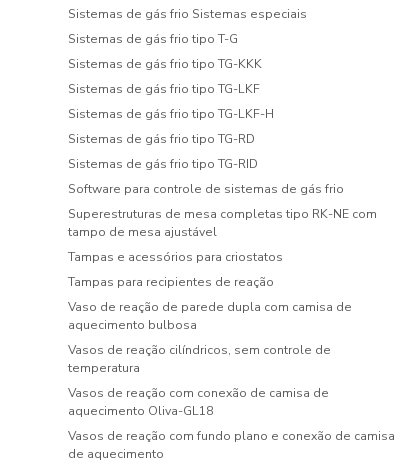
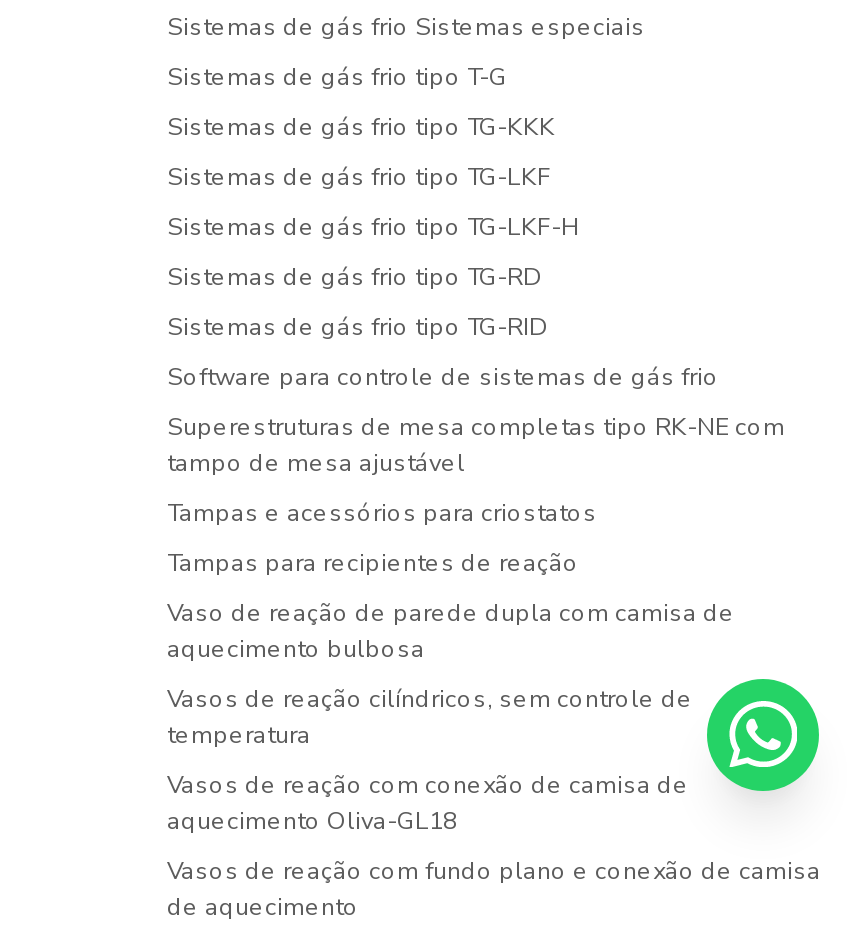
none -> [705,677,821,805] [image]

